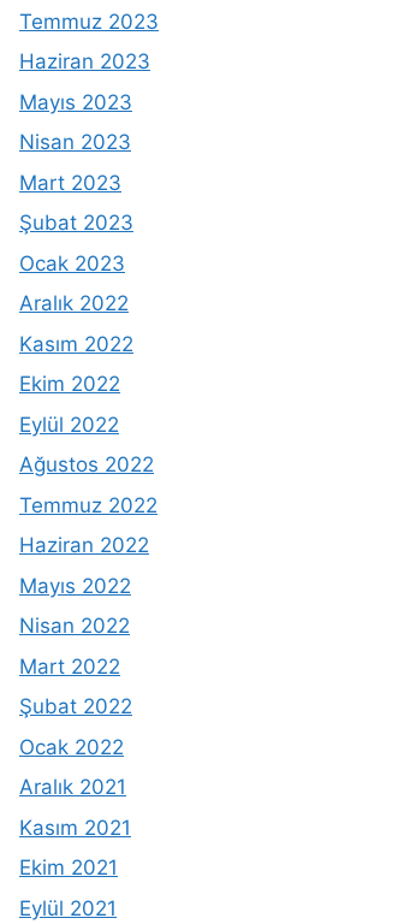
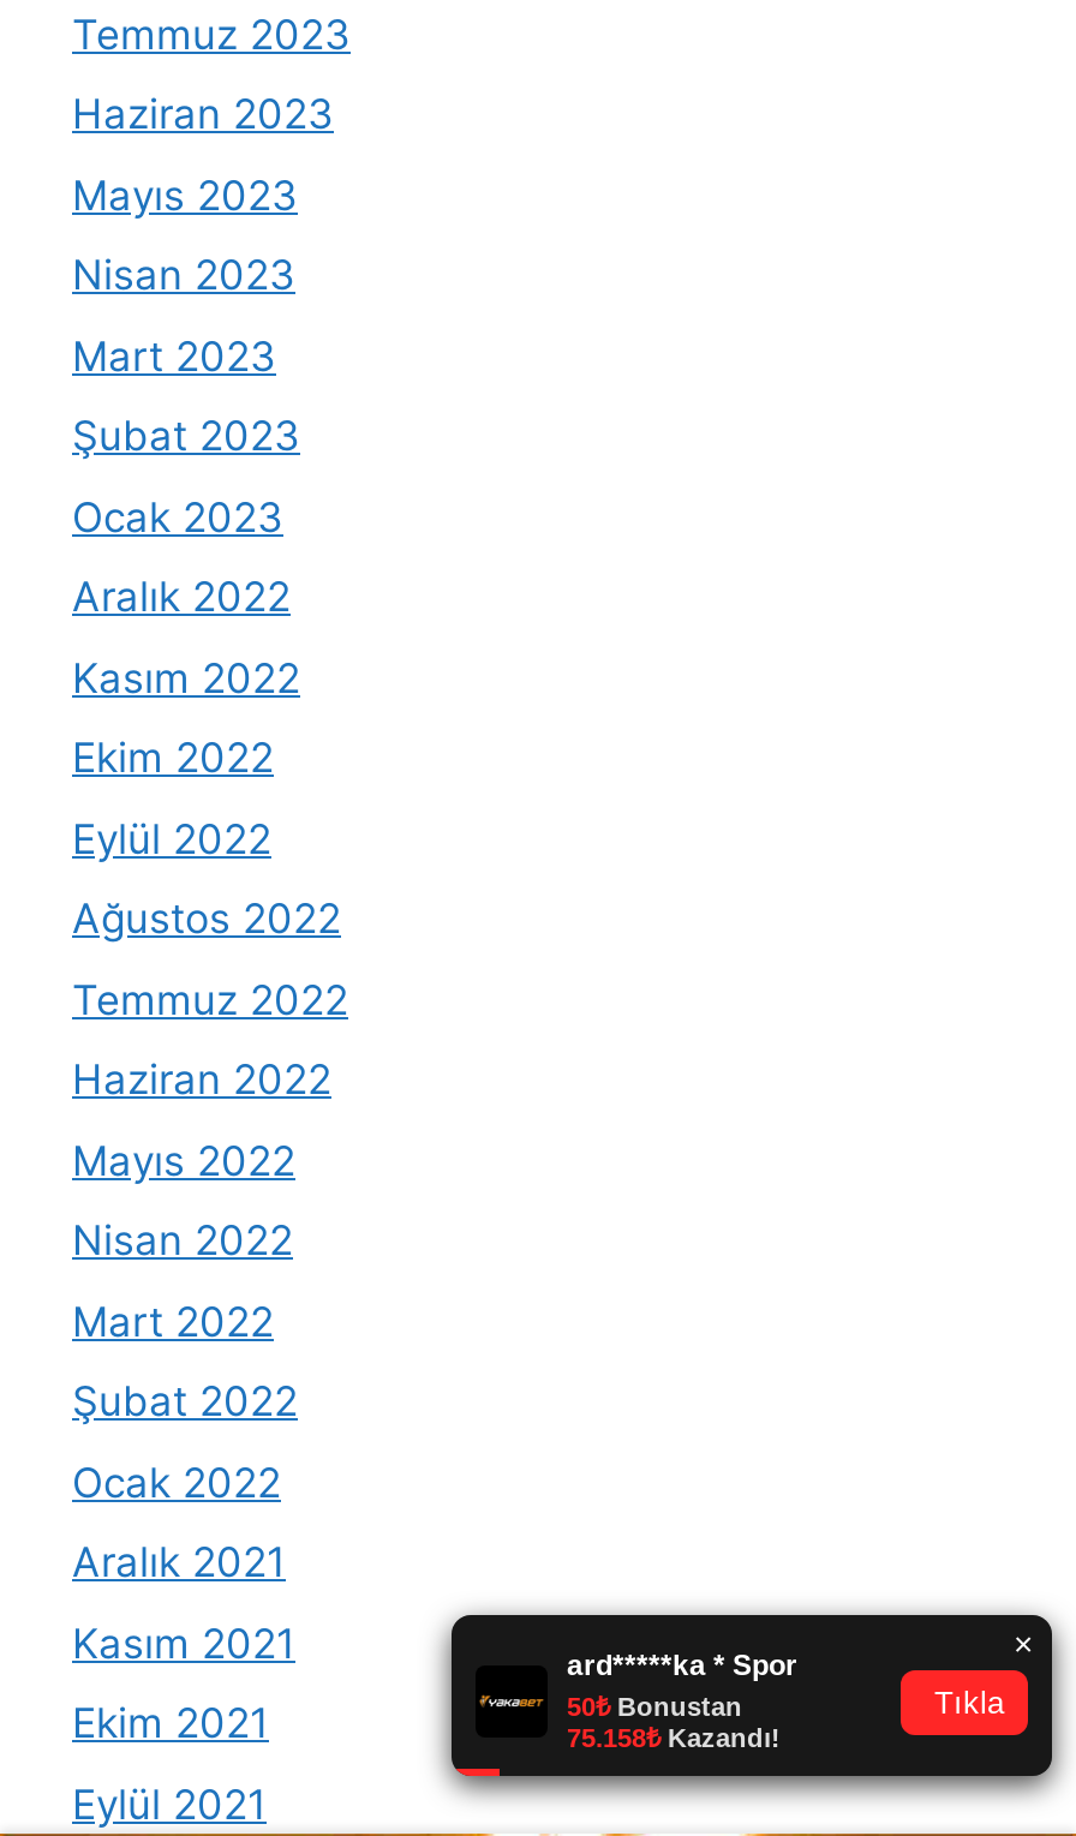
none -> [437,1610,1066,1800] [image]

